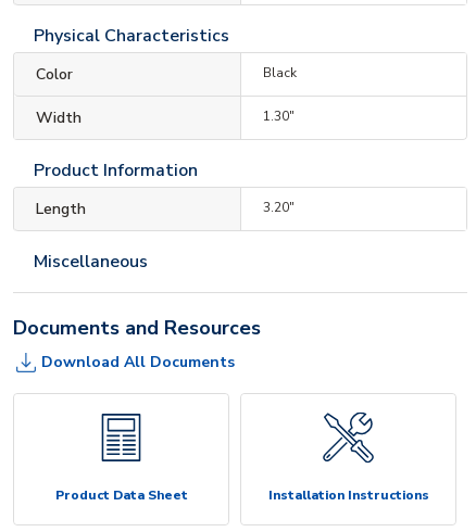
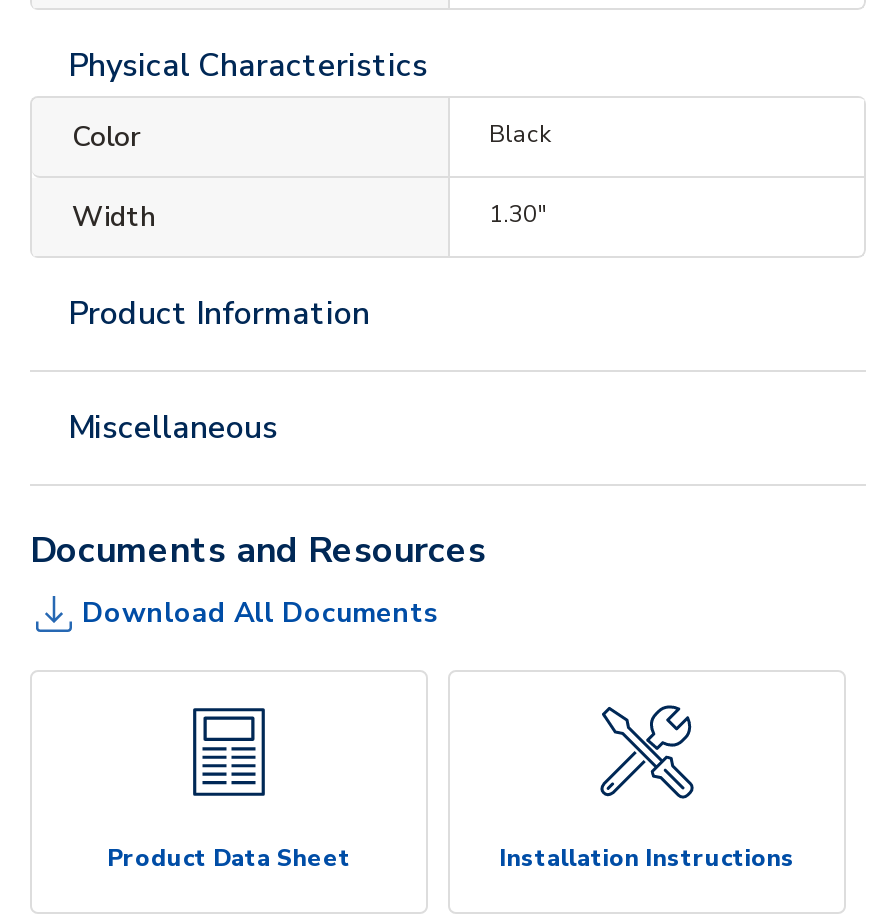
[36,199,294,219] Length | 3.20" -> none

